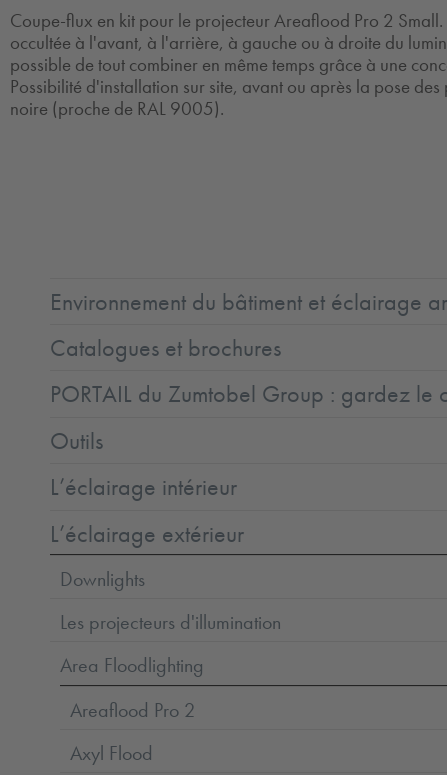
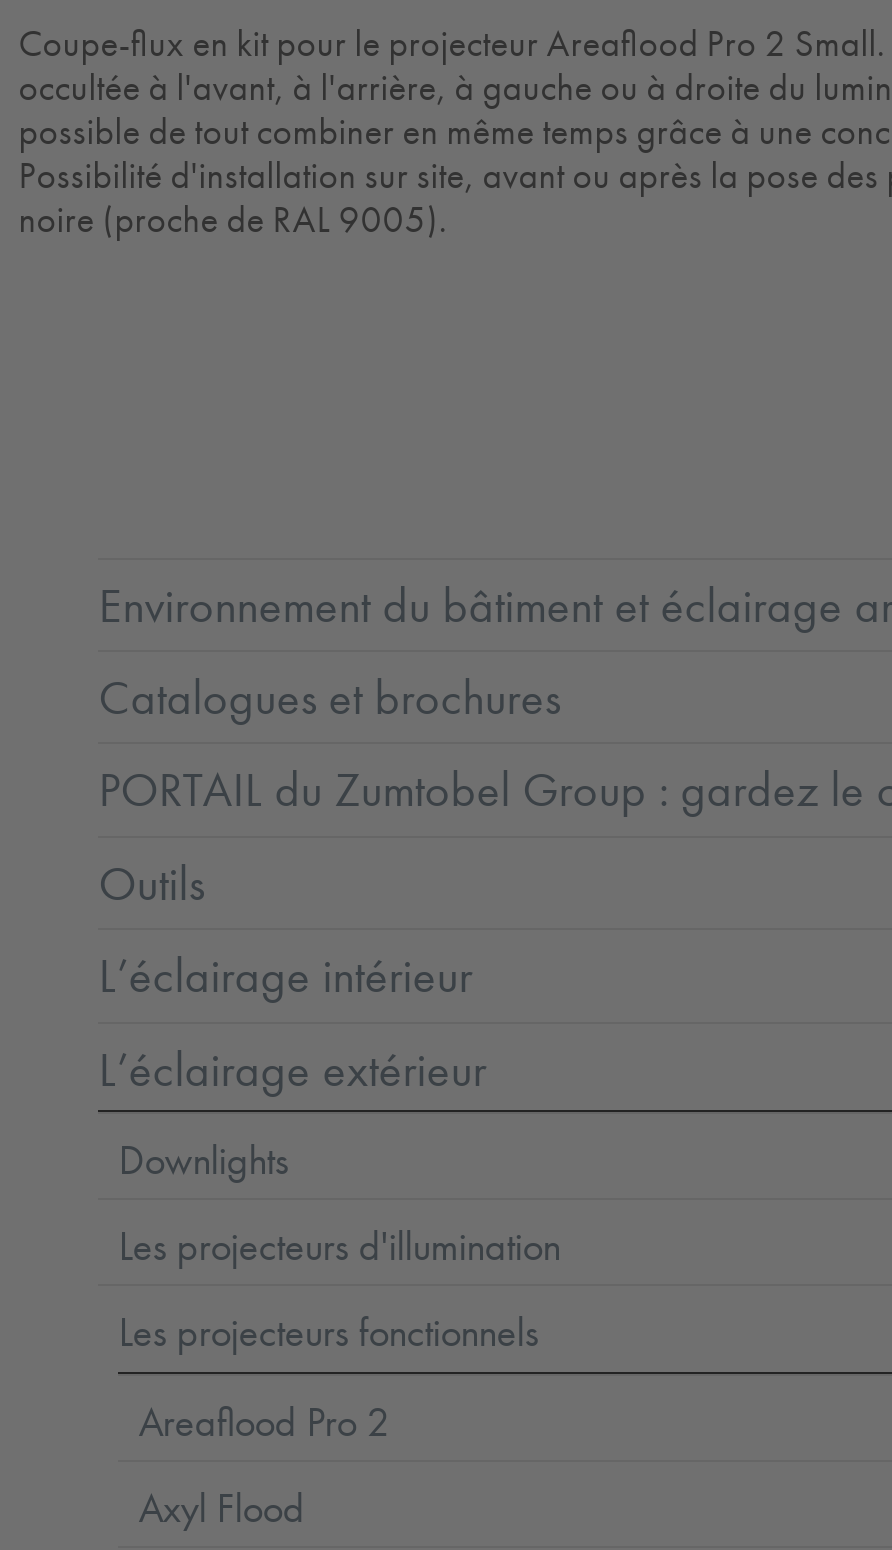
[60,651,204,677] Area Floodlighting -> [118,1305,538,1357] Les projecteurs fonctionnels

